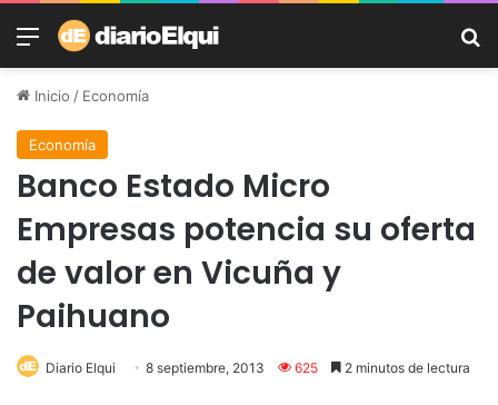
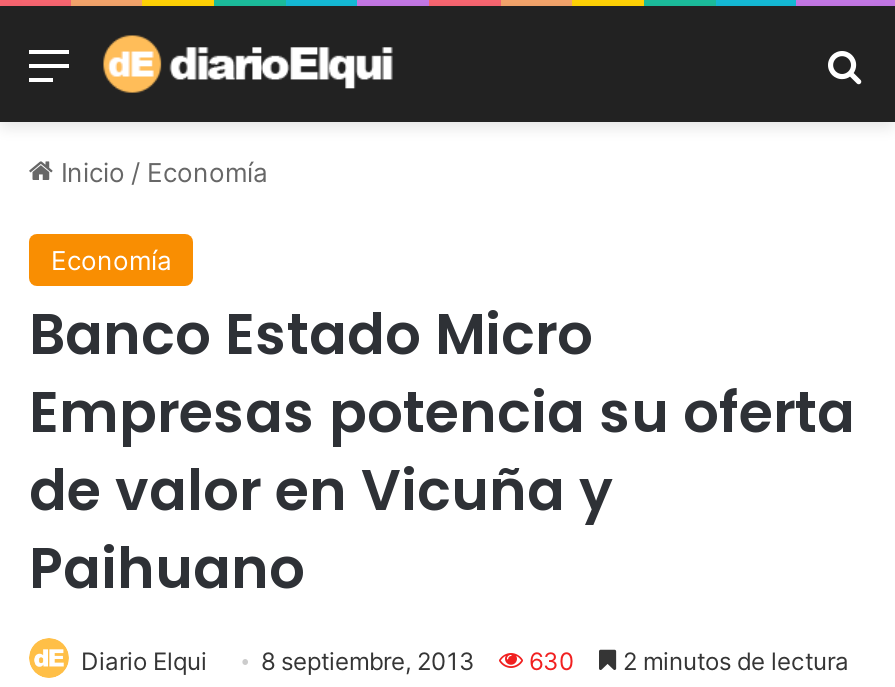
[46,360,470,376] Diario Elqui 8 septiembre, 2013 625 2 minutos de lectura -> [81,646,849,676] Diario Elqui 8 septiembre, 2013 630 2 minutos de lectura

